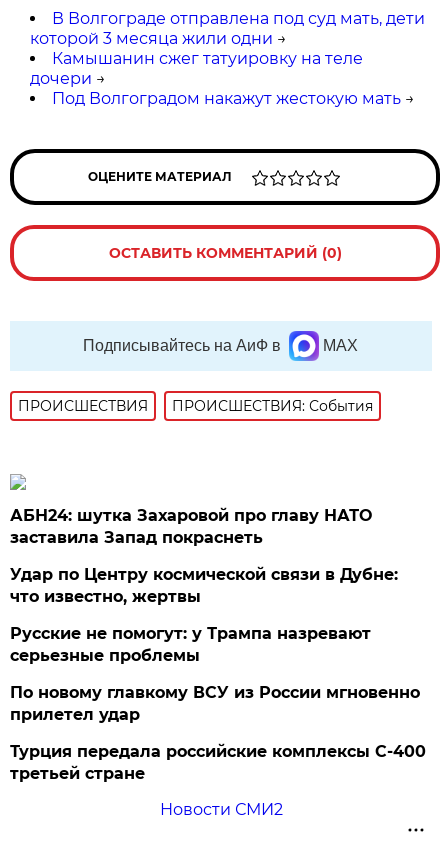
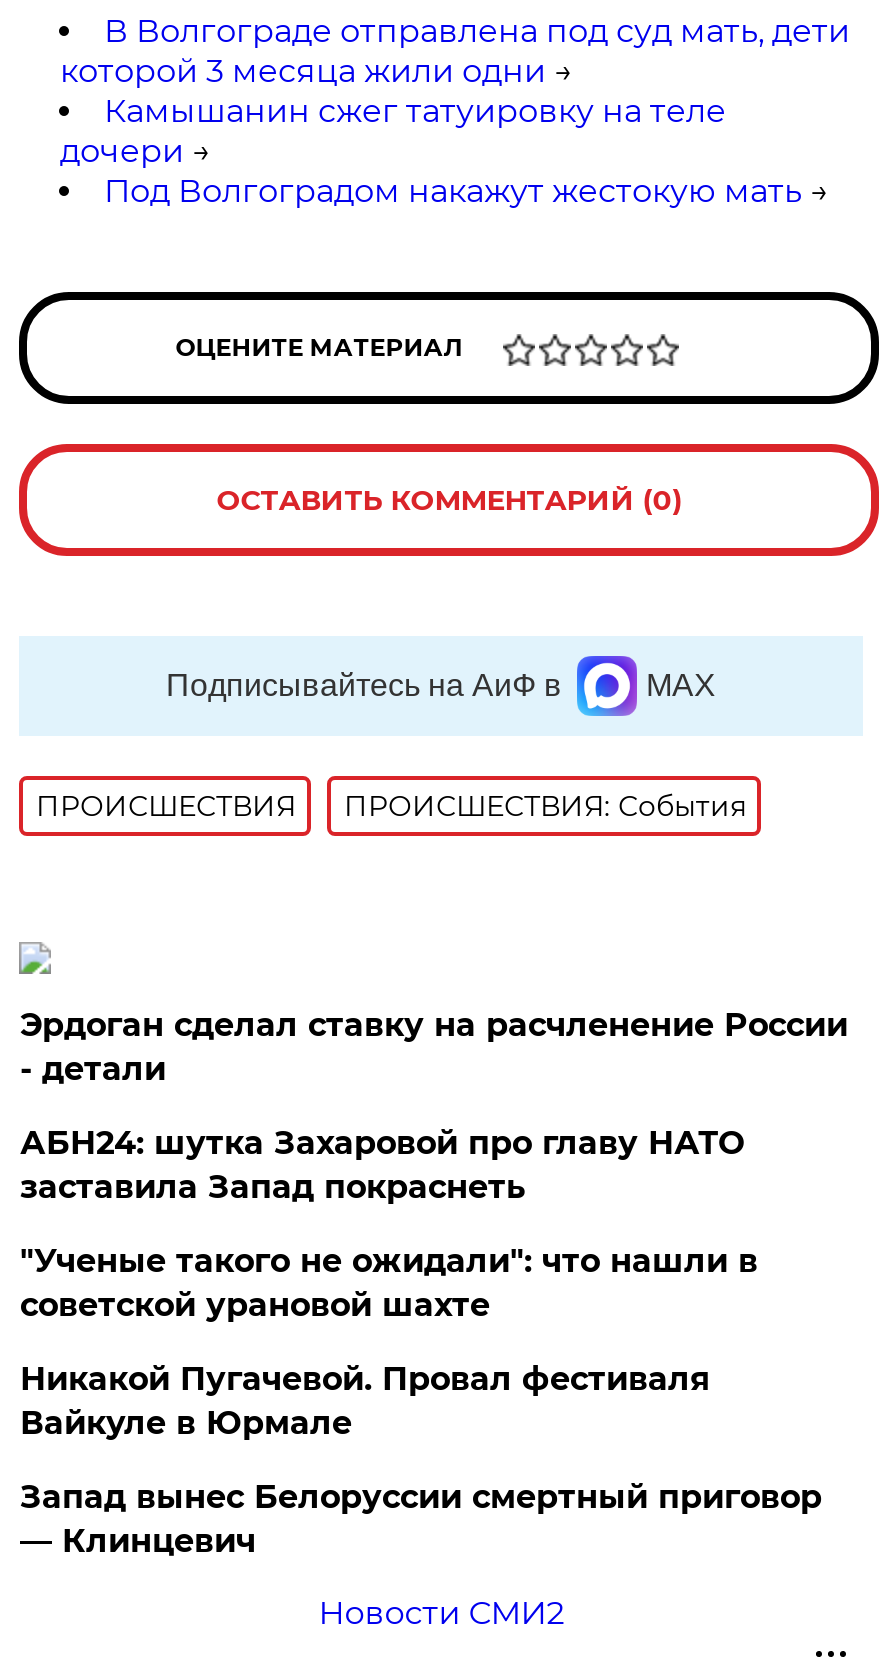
none -> [20,1006,848,1088] Эрдоган сделал ставку на расчленение России | - детали
moved [10,506,372,547] -> [20,1124,744,1206]: АБН24: шутка Захаровой про главу НАТО | заставила Запад покраснеть
[10,565,426,783] Удар по Центру космической связи в Дубне: | что известно, жертвы | Русские не помогут: у Трампа назревают | серьезные проблемы | По новому главкому ВСУ из России мгновенно | прилетел удар | Турция передала российские комплексы С-400 | третьей стране -> [20,1242,822,1560] "Ученые такого не ожидали": что нашли в | советской урановой шахте | Никакой Пугачевой. Провал фестиваля | Вайкуле в Юрмале | Запад вынес Белоруссии смертный приговор | — Клинцевич

